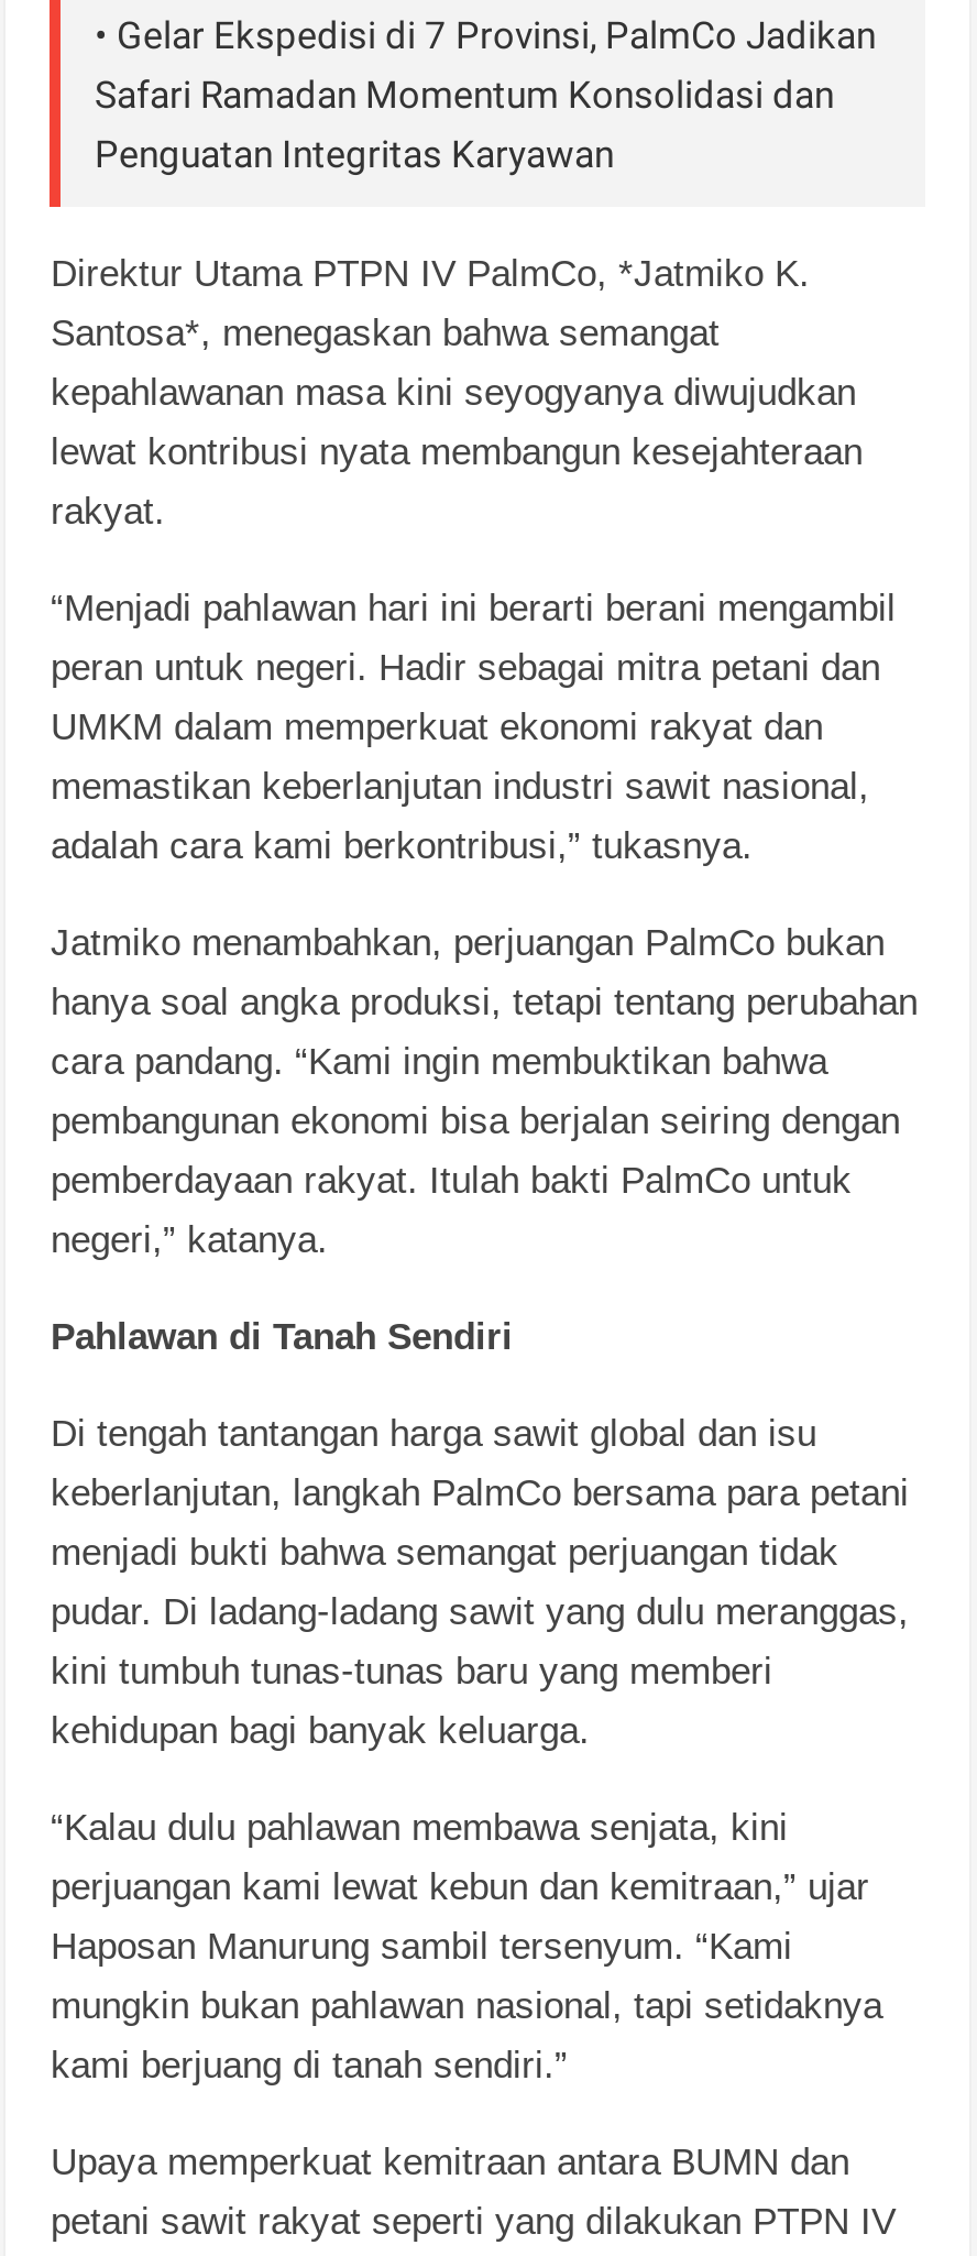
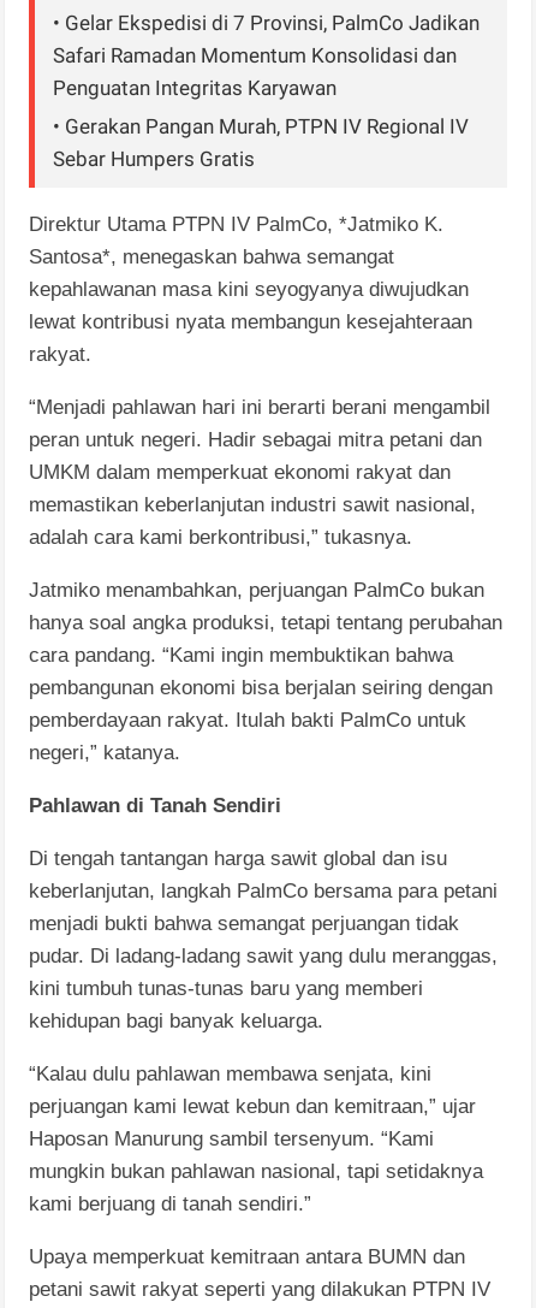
none -> [53,115,469,171] • Gerakan Pangan Murah, PTPN IV Regional IV | Sebar Humpers Gratis

